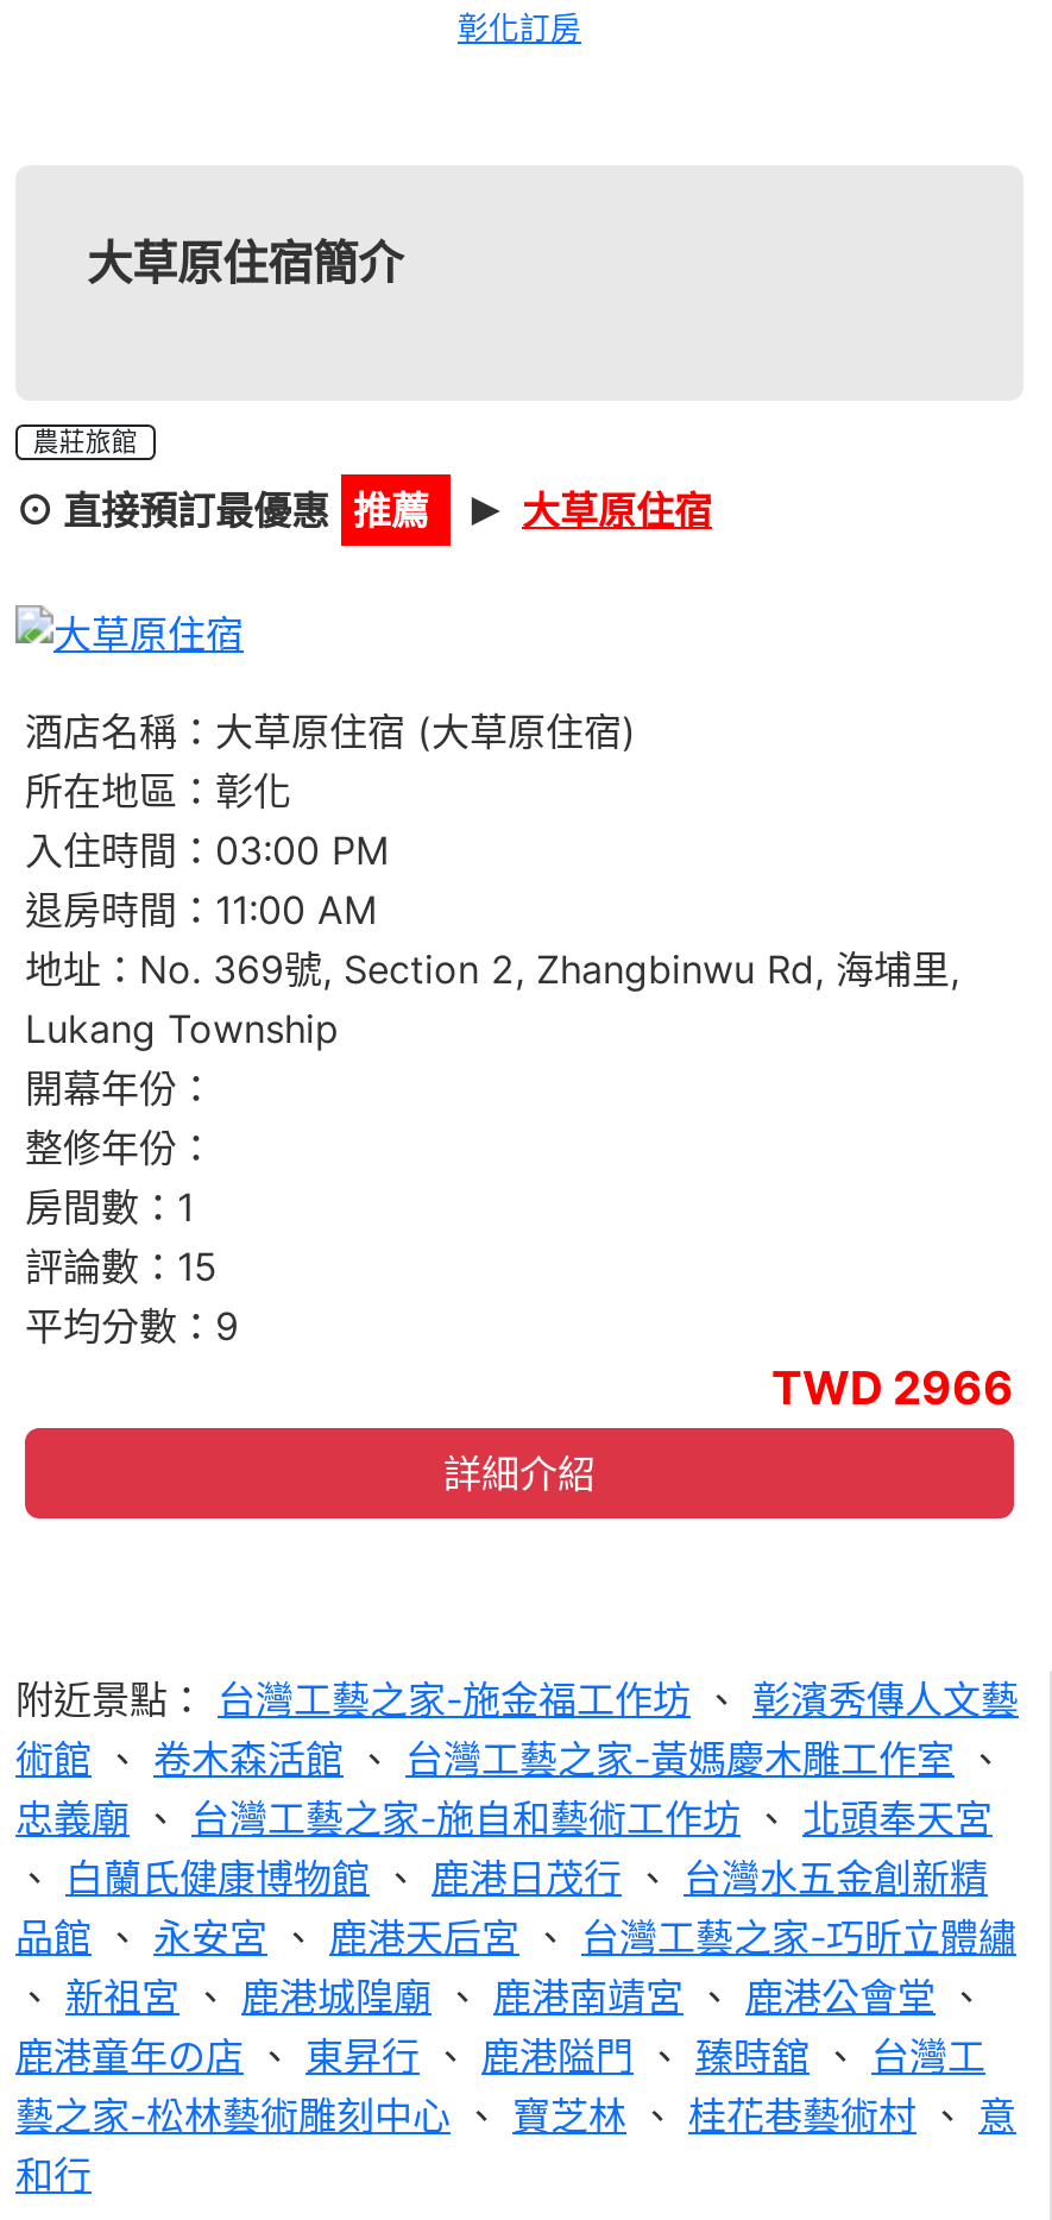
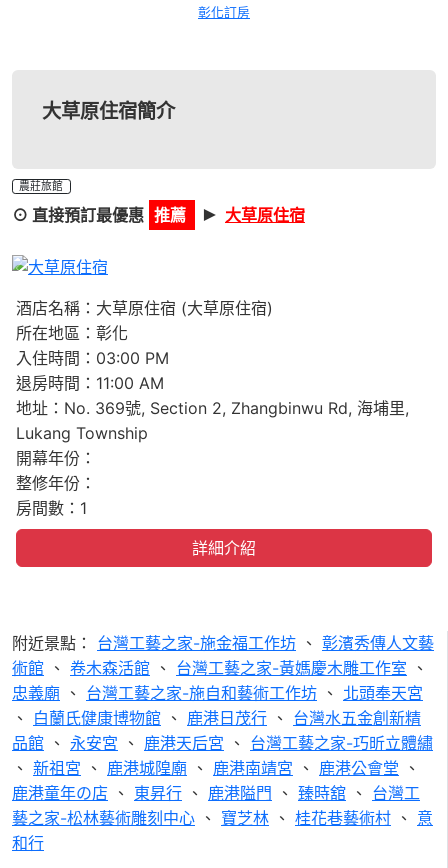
[25,1243,1014,1416] 評論數：15 | 平均分數：9 | TWD 2966 -> none

